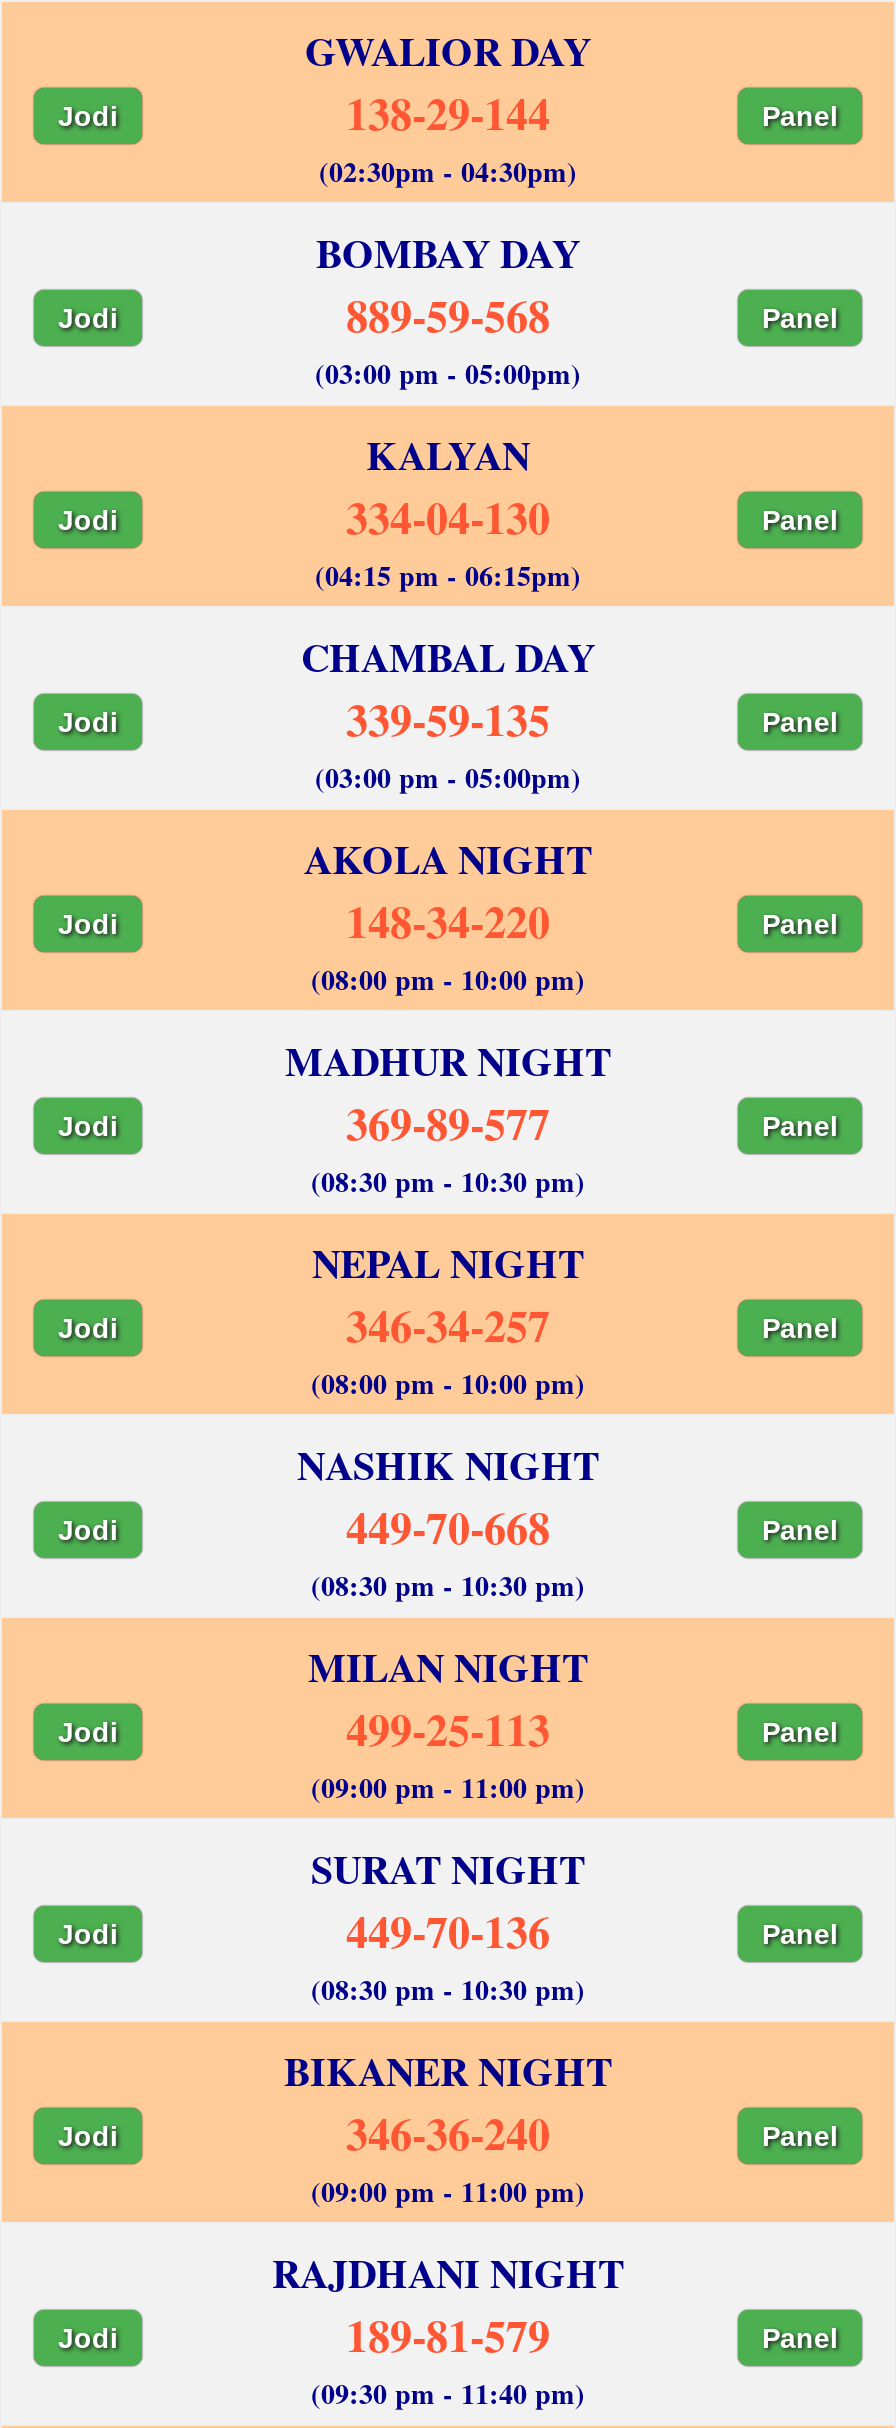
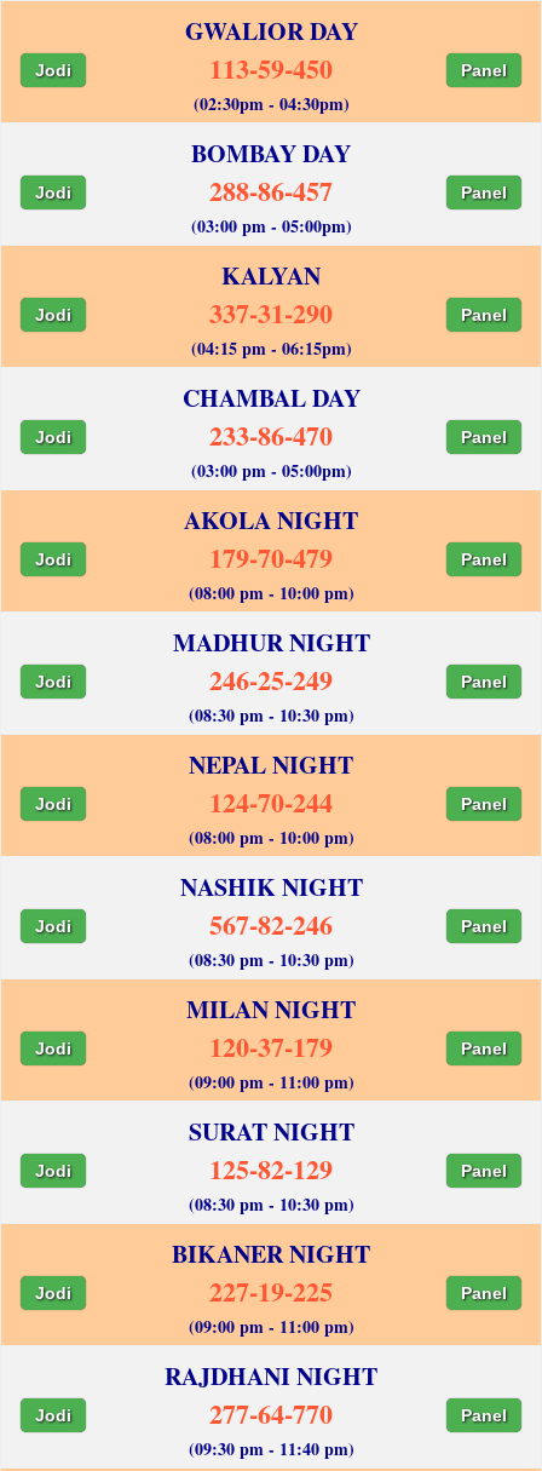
[346,80,550,146] 138-29-144 -> [209,48,333,88] 113-59-450
[346,282,550,348] 889-59-568 -> [209,171,333,211] 288-86-457
[346,484,550,550] 334-04-130 -> [209,293,333,333] 337-31-290
[346,686,550,752] 339-59-135 -> [209,415,333,455] 233-86-470
[346,888,550,954] 148-34-220 -> [209,537,333,577] 179-70-479
[346,1090,550,1156] 369-89-577 -> [209,660,333,700] 246-25-249
[346,1292,550,1358] 346-34-257 -> [209,782,333,822] 124-70-244
[346,1494,550,1560] 449-70-668 -> [209,904,333,944] 567-82-246
[346,1696,550,1762] 499-25-113 -> [209,1027,333,1067] 120-37-179
[346,1898,550,1964] 449-70-136 -> [209,1149,333,1189] 125-82-129
[346,2100,550,2166] 346-36-240 -> [209,1271,333,1311] 227-19-225
[346,2302,550,2368] 189-81-579 -> [209,1393,333,1433] 277-64-770

